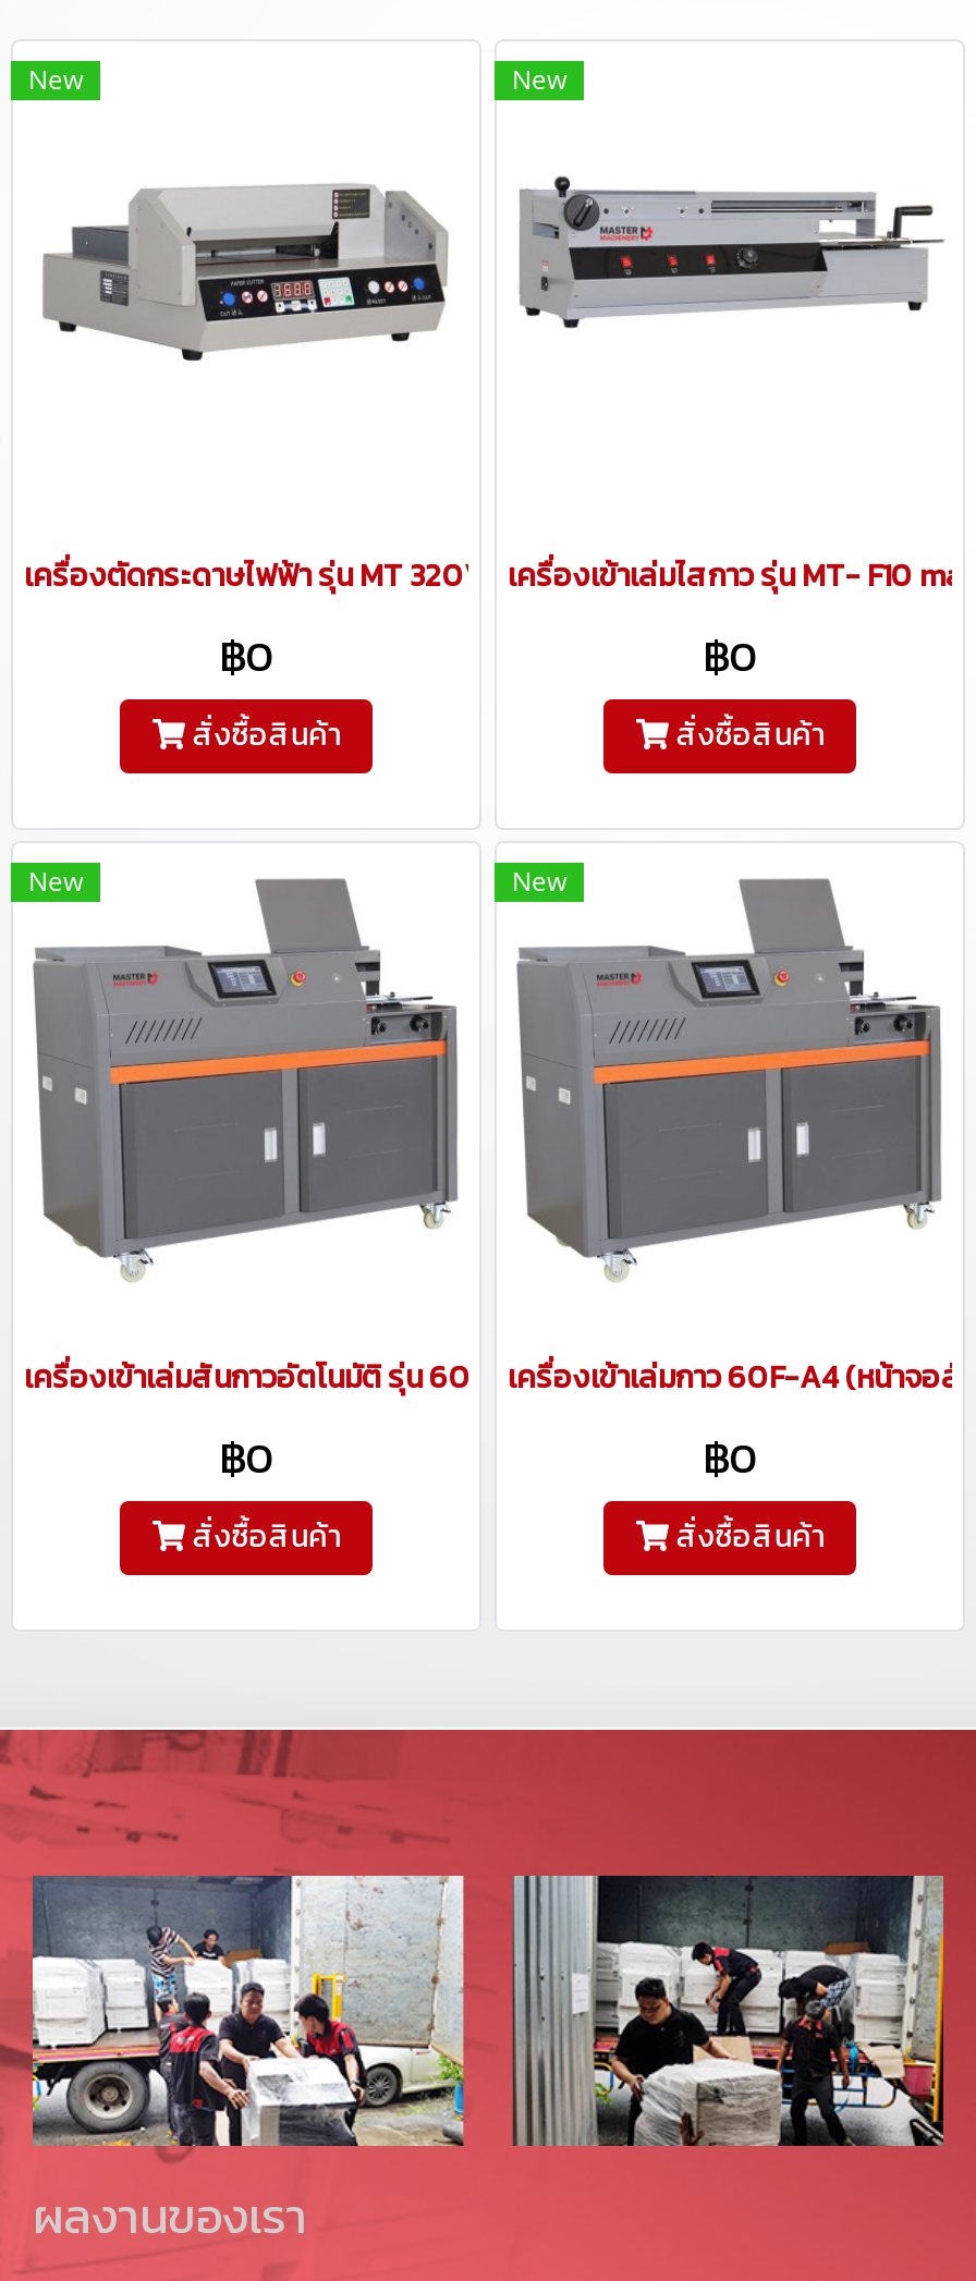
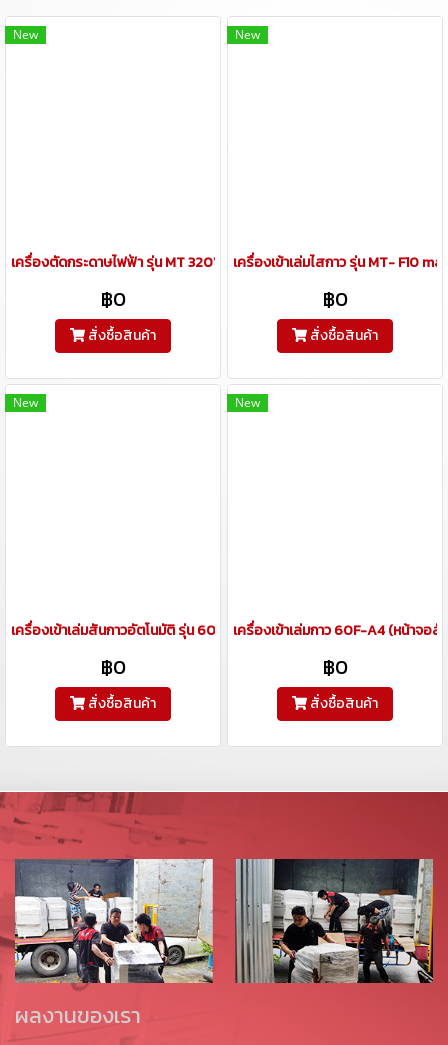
[41,183,449,364] [image] -> none
[518,174,943,331] [image] -> none
[33,878,460,1283] [image] -> none
[516,878,943,1283] [image] -> none

